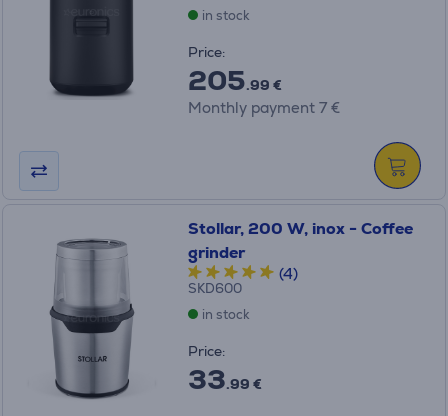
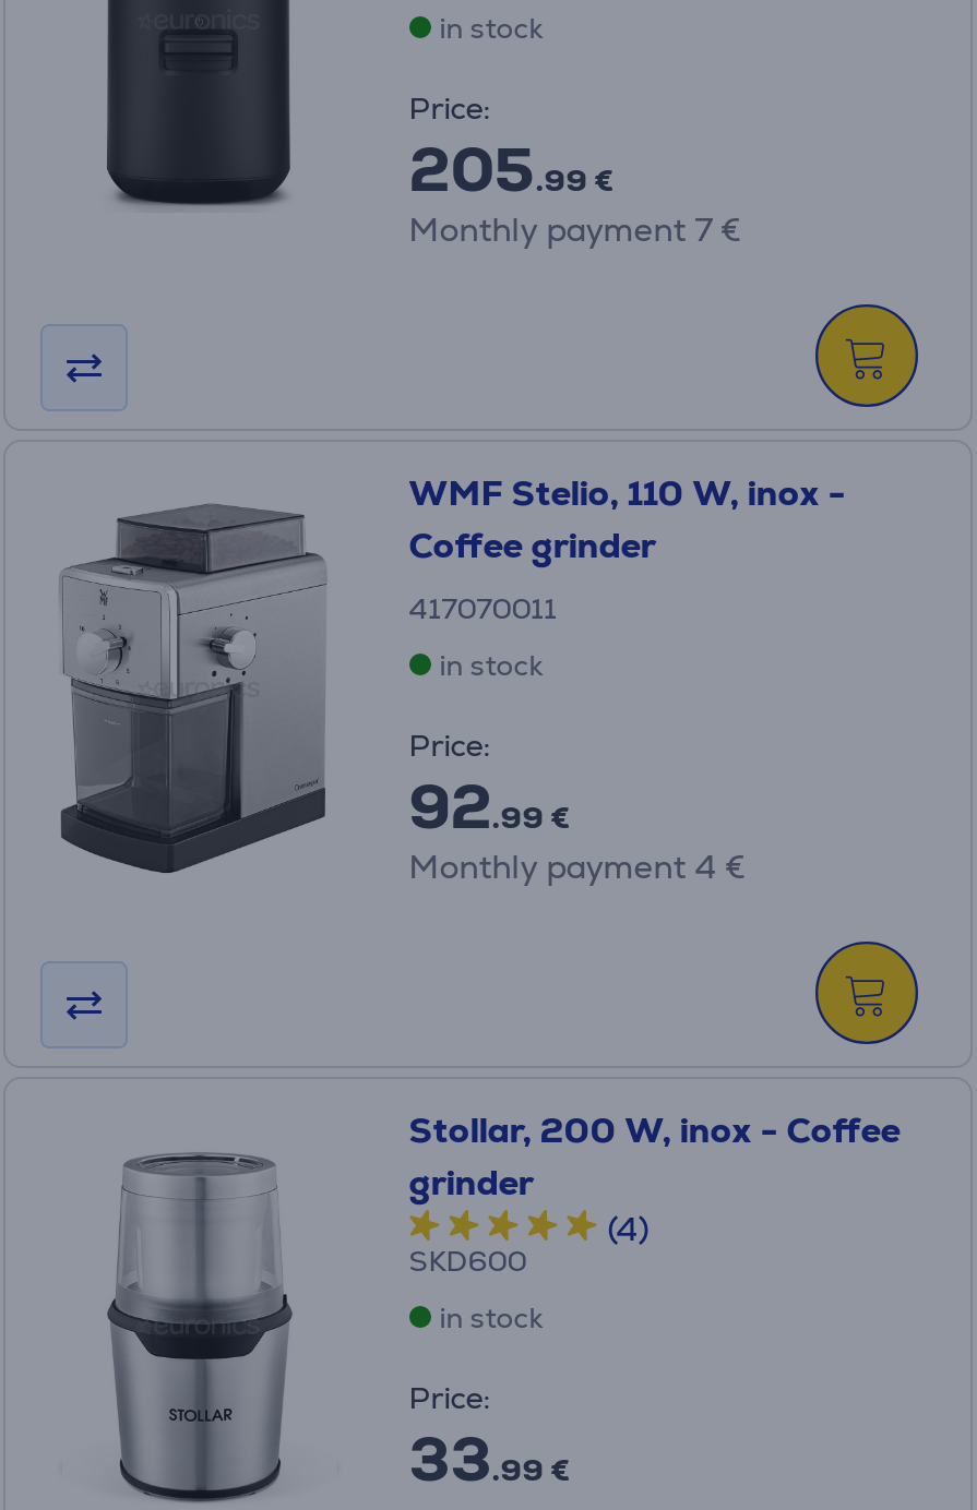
none -> [58,470,846,887] [image] | WMF Stelio, 110 W, inox - | Coffee grinder | 417070011 | in stock | Price: | 92.99 € | Monthly payment 4 €

